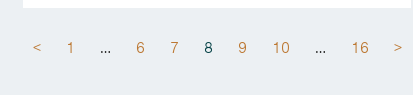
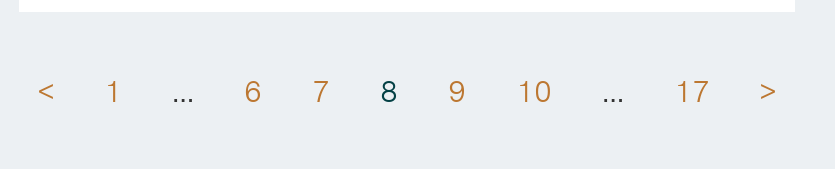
[350,38,368,58] 16 -> [674,71,710,111] 17

